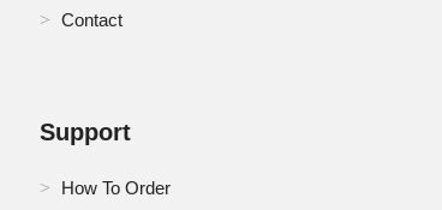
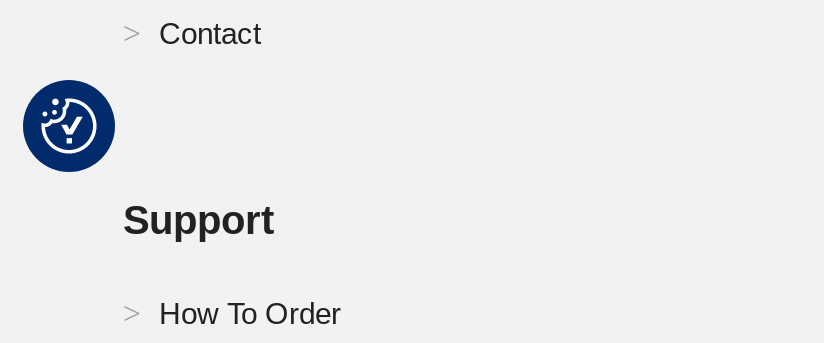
none -> [21,78,117,174] [image]

